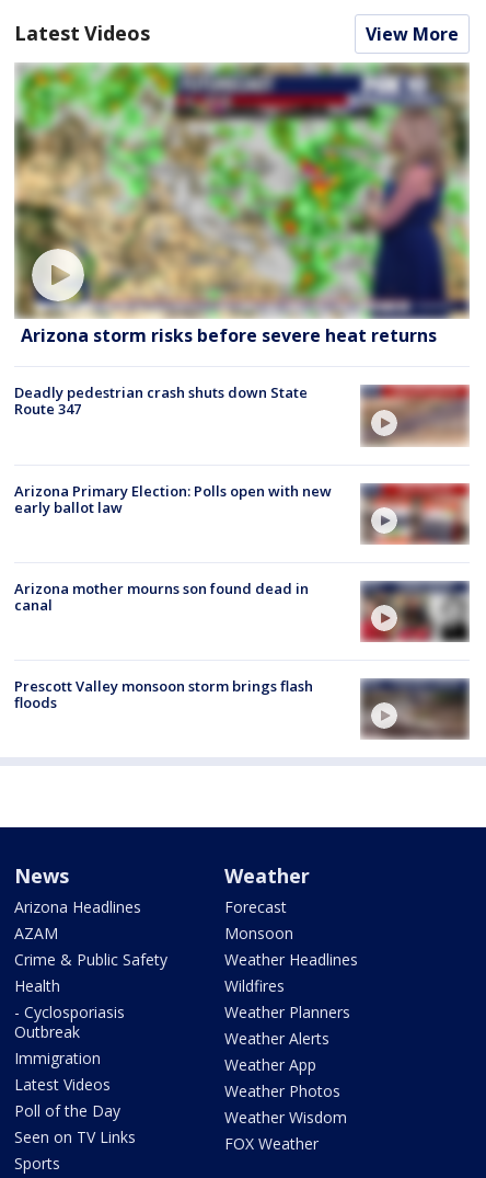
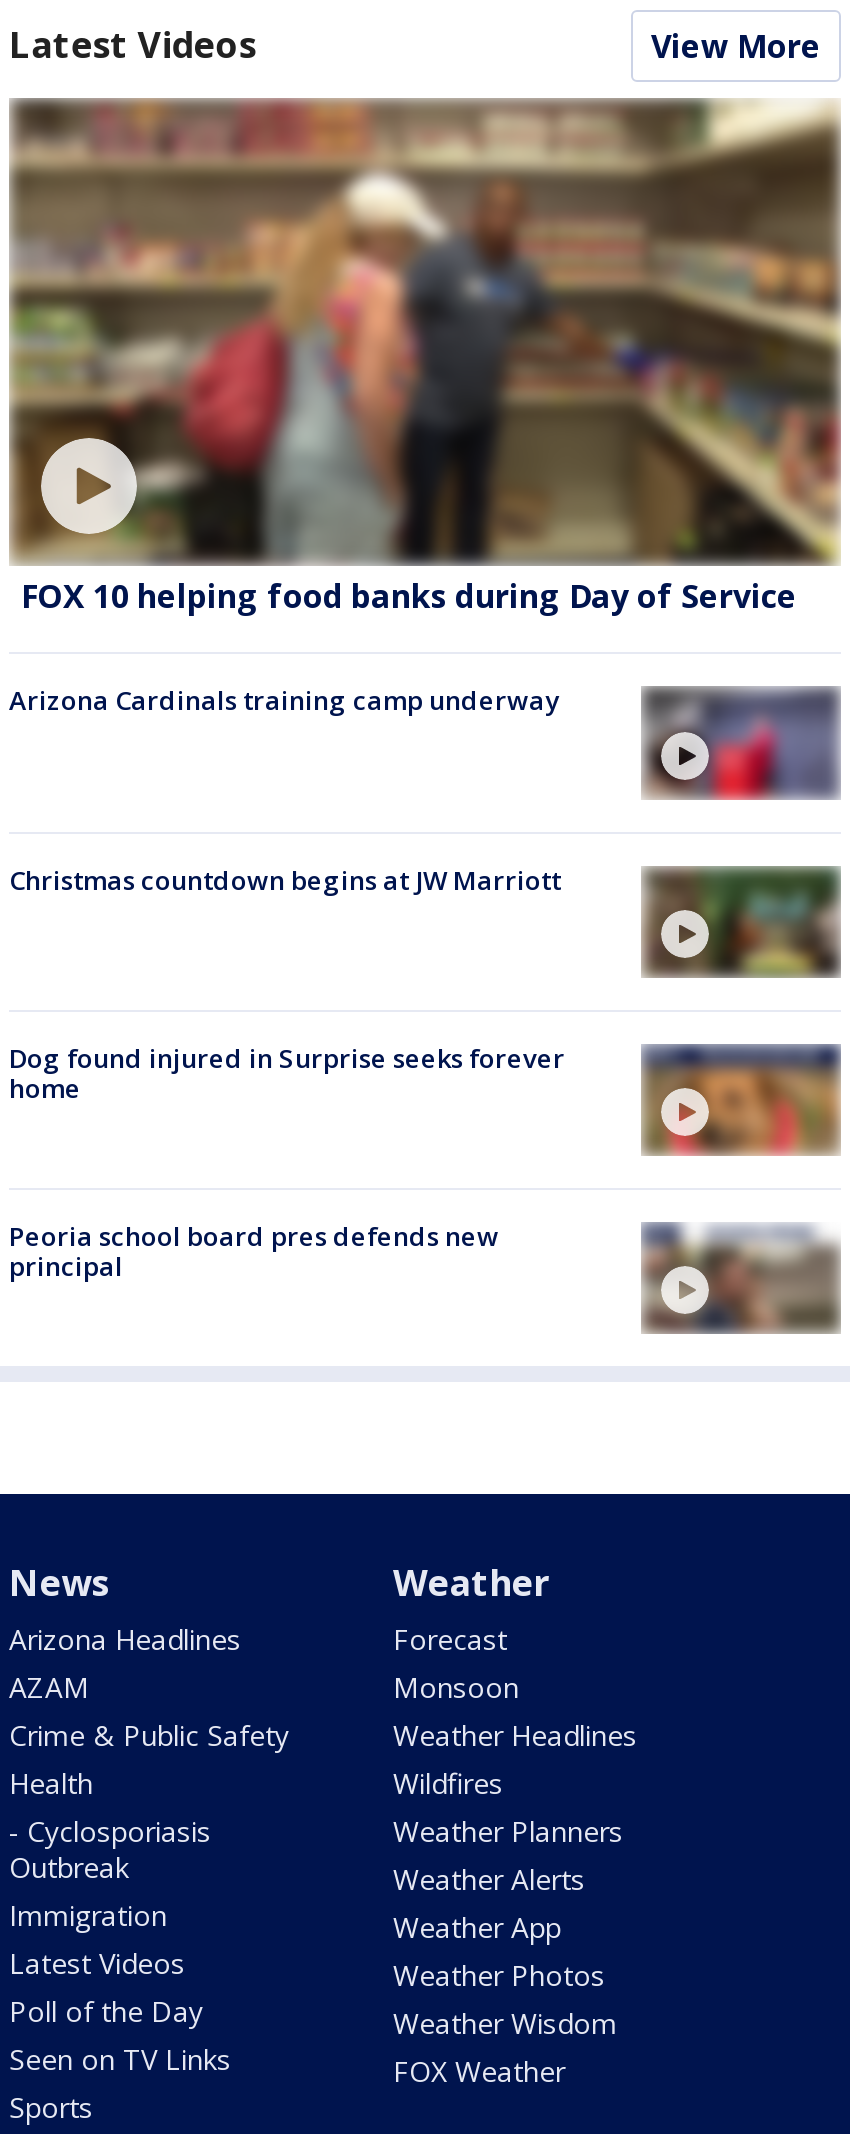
[15,62,470,348] [image] | Arizona storm risks before severe heat returns -> [9,98,841,619] [image] | FOX 10 helping food banks during Day of Service
[14,383,308,419] Deadly pedestrian crash shuts down State | Route 347 -> [9,683,559,719] Arizona Cardinals training camp underway
[363,385,470,446] [image] -> [645,686,841,800] [image]
[14,481,332,517] Arizona Primary Election: Polls open with new | early ballot law -> [9,861,561,897] Christmas countdown begins at JW Marriott
[364,483,470,545] [image] -> [647,866,841,978] [image]
[14,578,309,615] Arizona mother mourns son found dead in | canal -> [9,1040,565,1106] Dog found injured in Surprise seeks forever | home
[361,588,470,642] [image] -> [643,1058,841,1156] [image]
[14,676,313,712] Prescott Valley monsoon storm brings flash | floods -> [9,1218,499,1284] Peoria school board pres defends new | principal
[361,677,470,736] [image] -> [645,1222,839,1330] [image]

